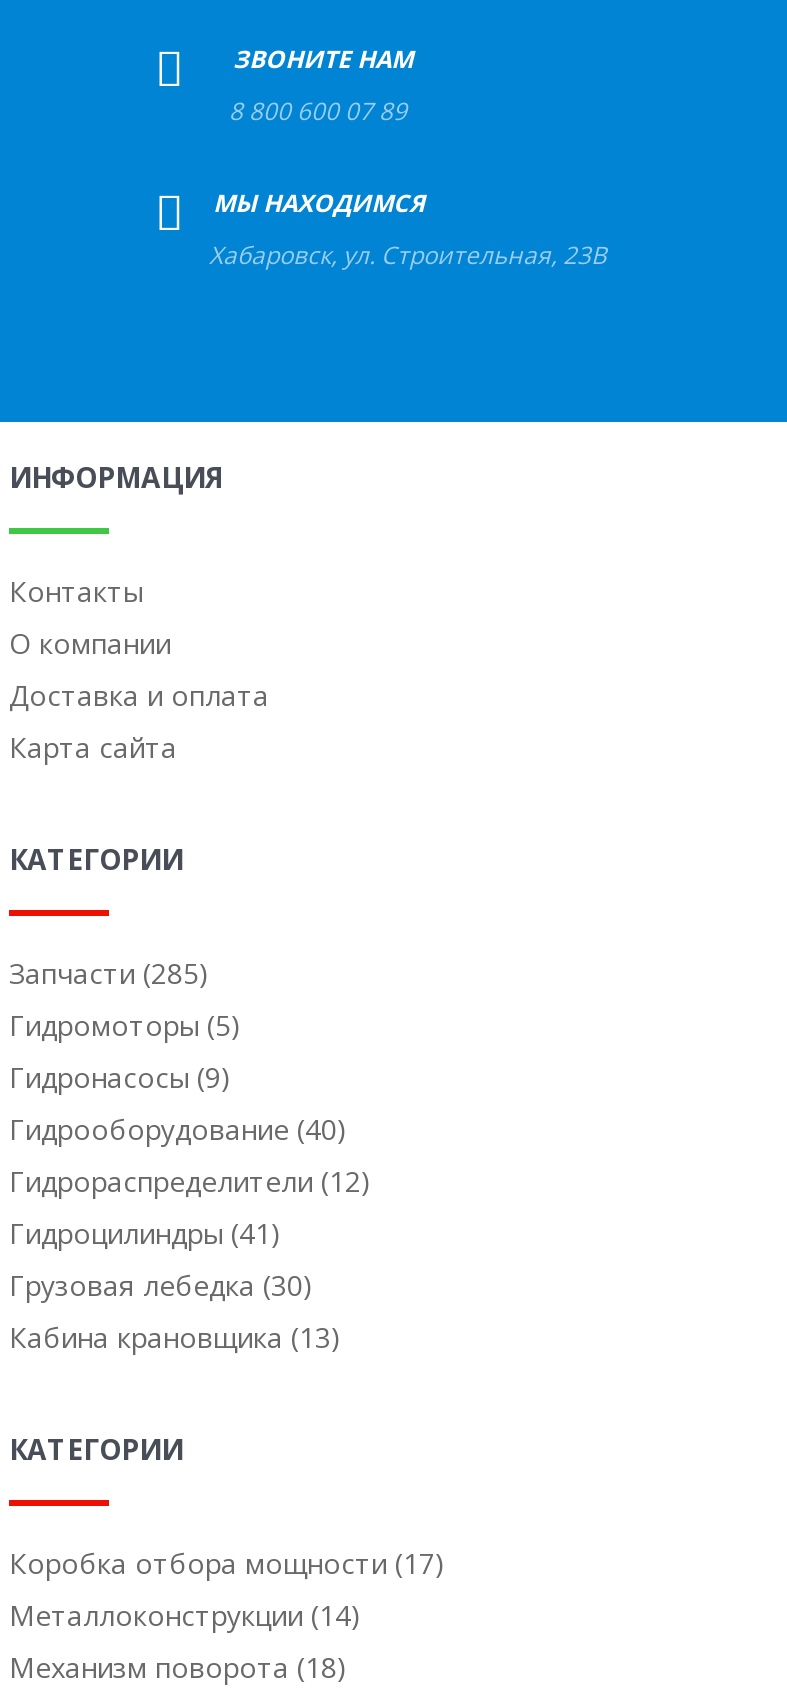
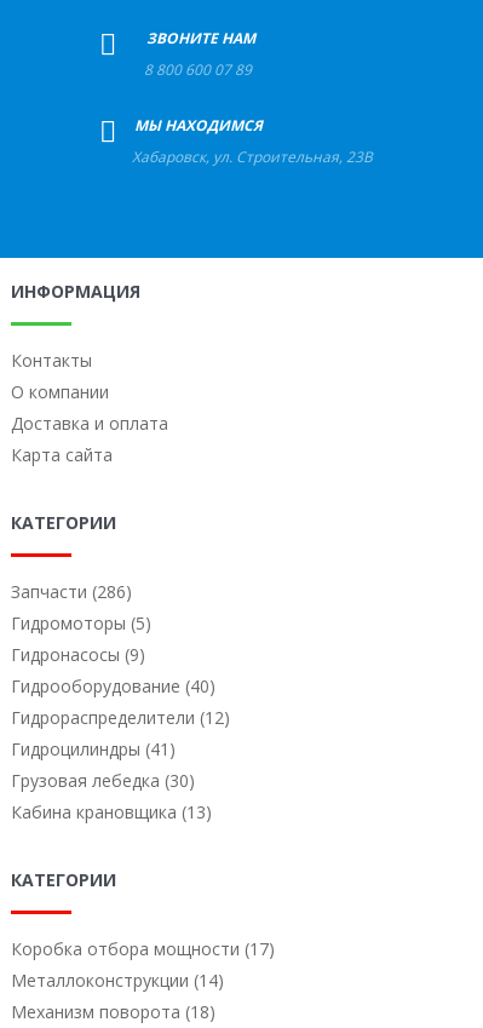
[9,953,209,991] Запчасти (285) -> [11,579,132,602] Запчасти (286)

